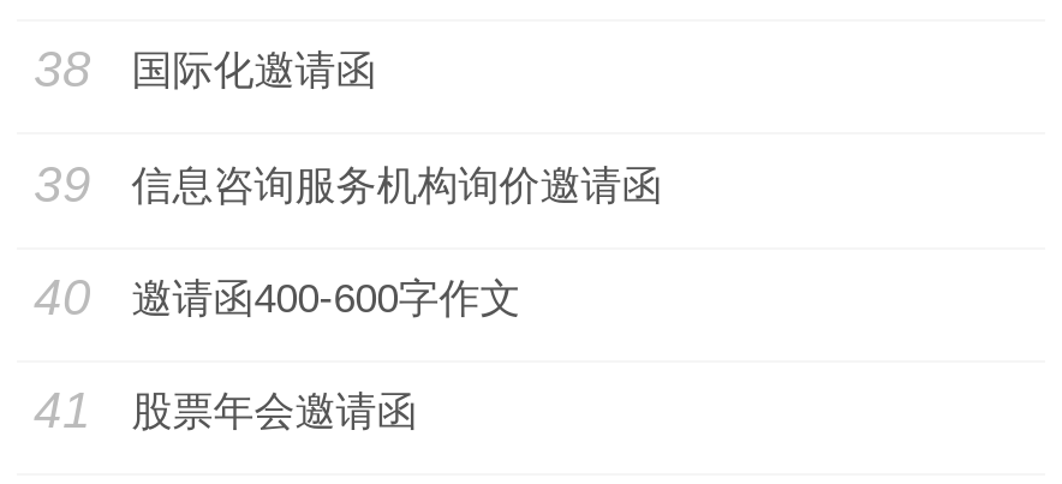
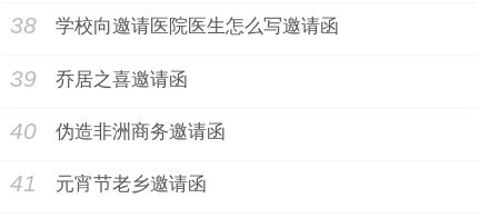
[132,49,377,94] 国际化邀请函 -> [55,16,339,37] 学校向邀请医院医生怎么写邀请函
[132,163,663,208] 信息咨询服务机构询价邀请函 -> [55,69,188,90] 乔居之喜邀请函
[132,276,521,322] 邀请函400-600字作文 -> [55,121,225,142] 伪造非洲商务邀请函
[132,390,418,436] 股票年会邀请函 -> [55,174,206,195] 元宵节老乡邀请函

